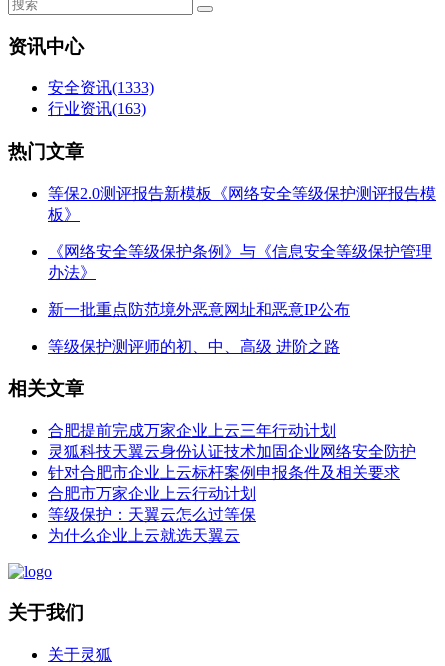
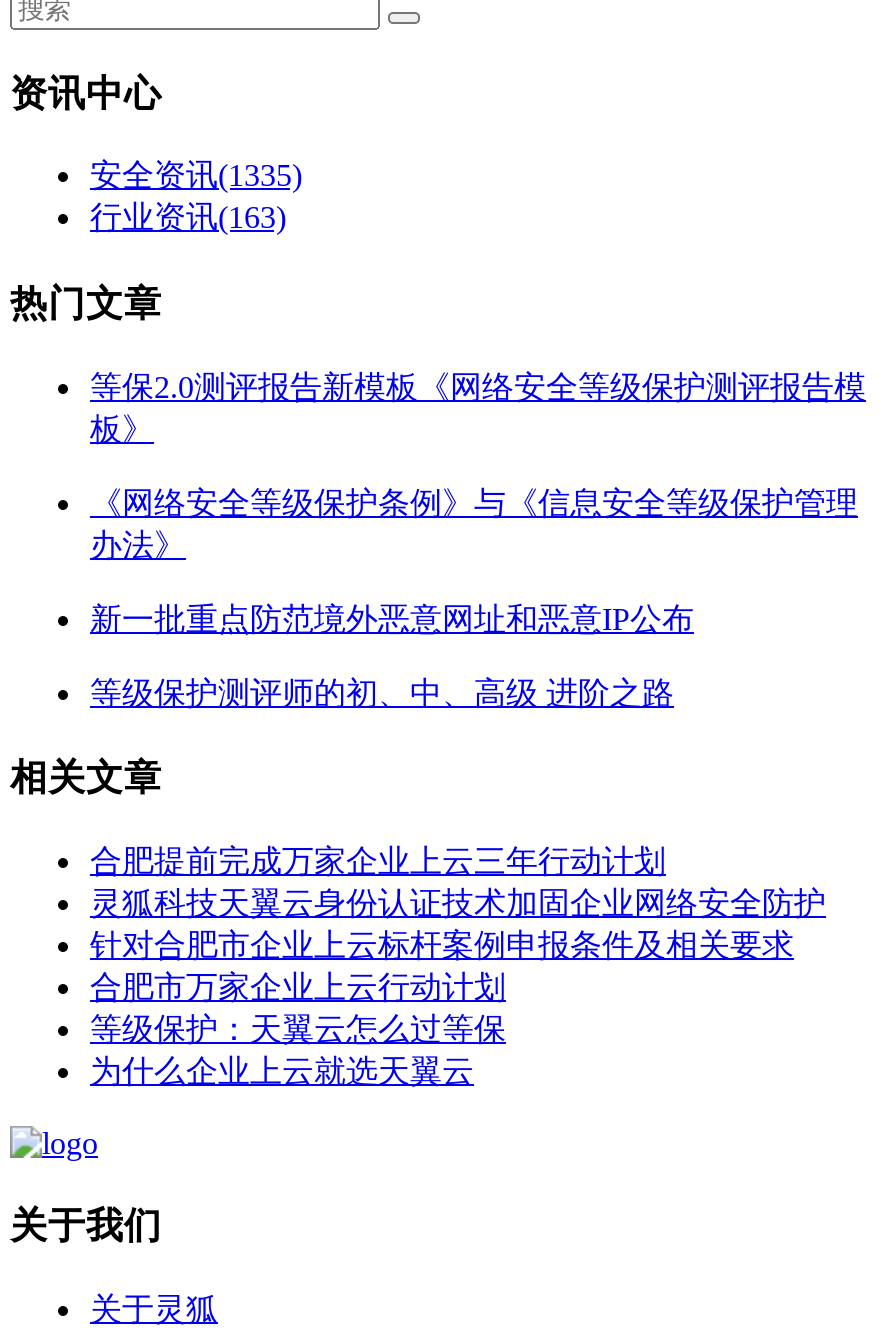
[48,79,154,96] 安全资讯(1333) -> [90,158,302,192] 安全资讯(1335)

